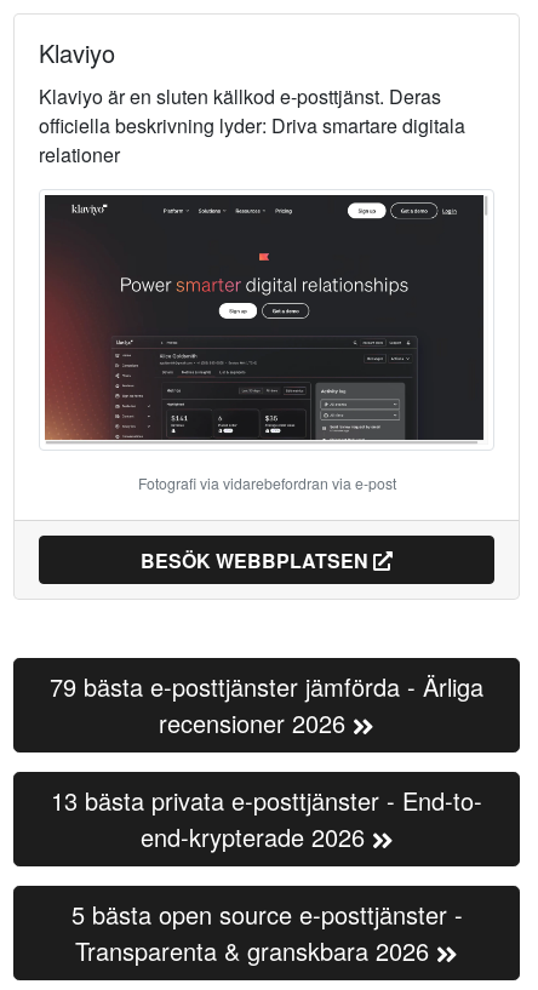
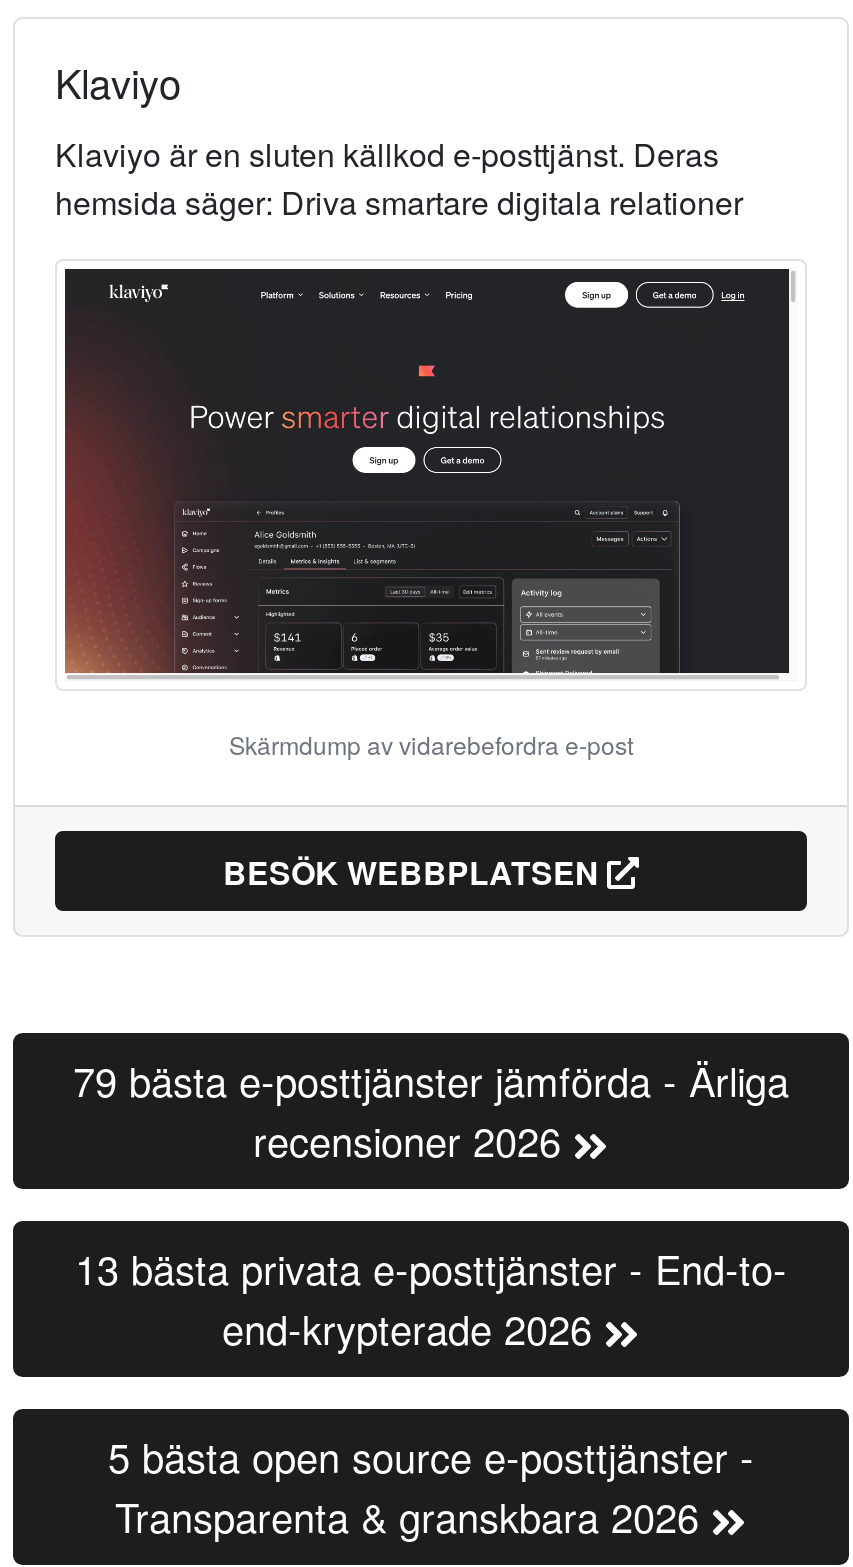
[39,112,465,169] officiella beskrivning lyder: Driva smartare digitala | relationer -> [55,179,743,225] hemsida säger: Driva smartare digitala relationer
[138,472,396,493] Fotografi via vidarebefordran via e-post -> [229,727,633,761] Skärmdump av vidarebefordra e-post

